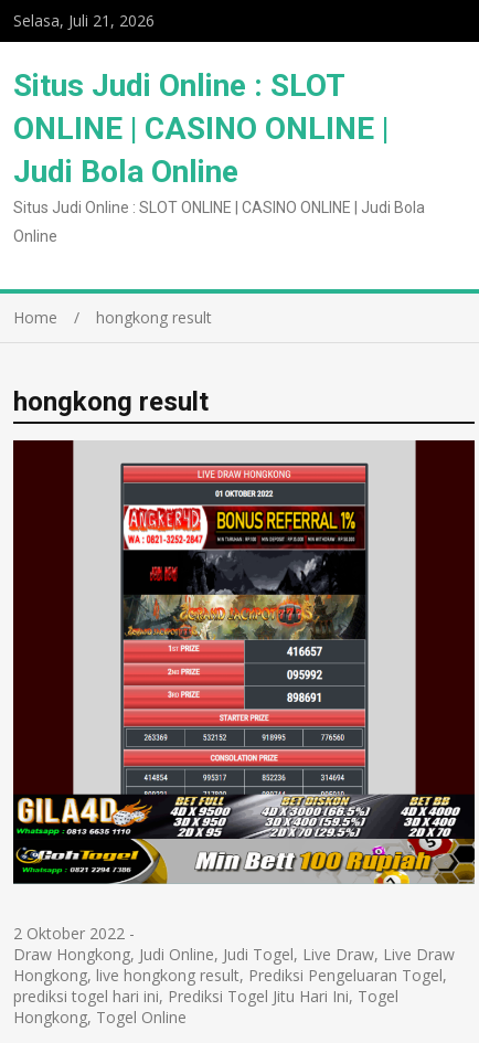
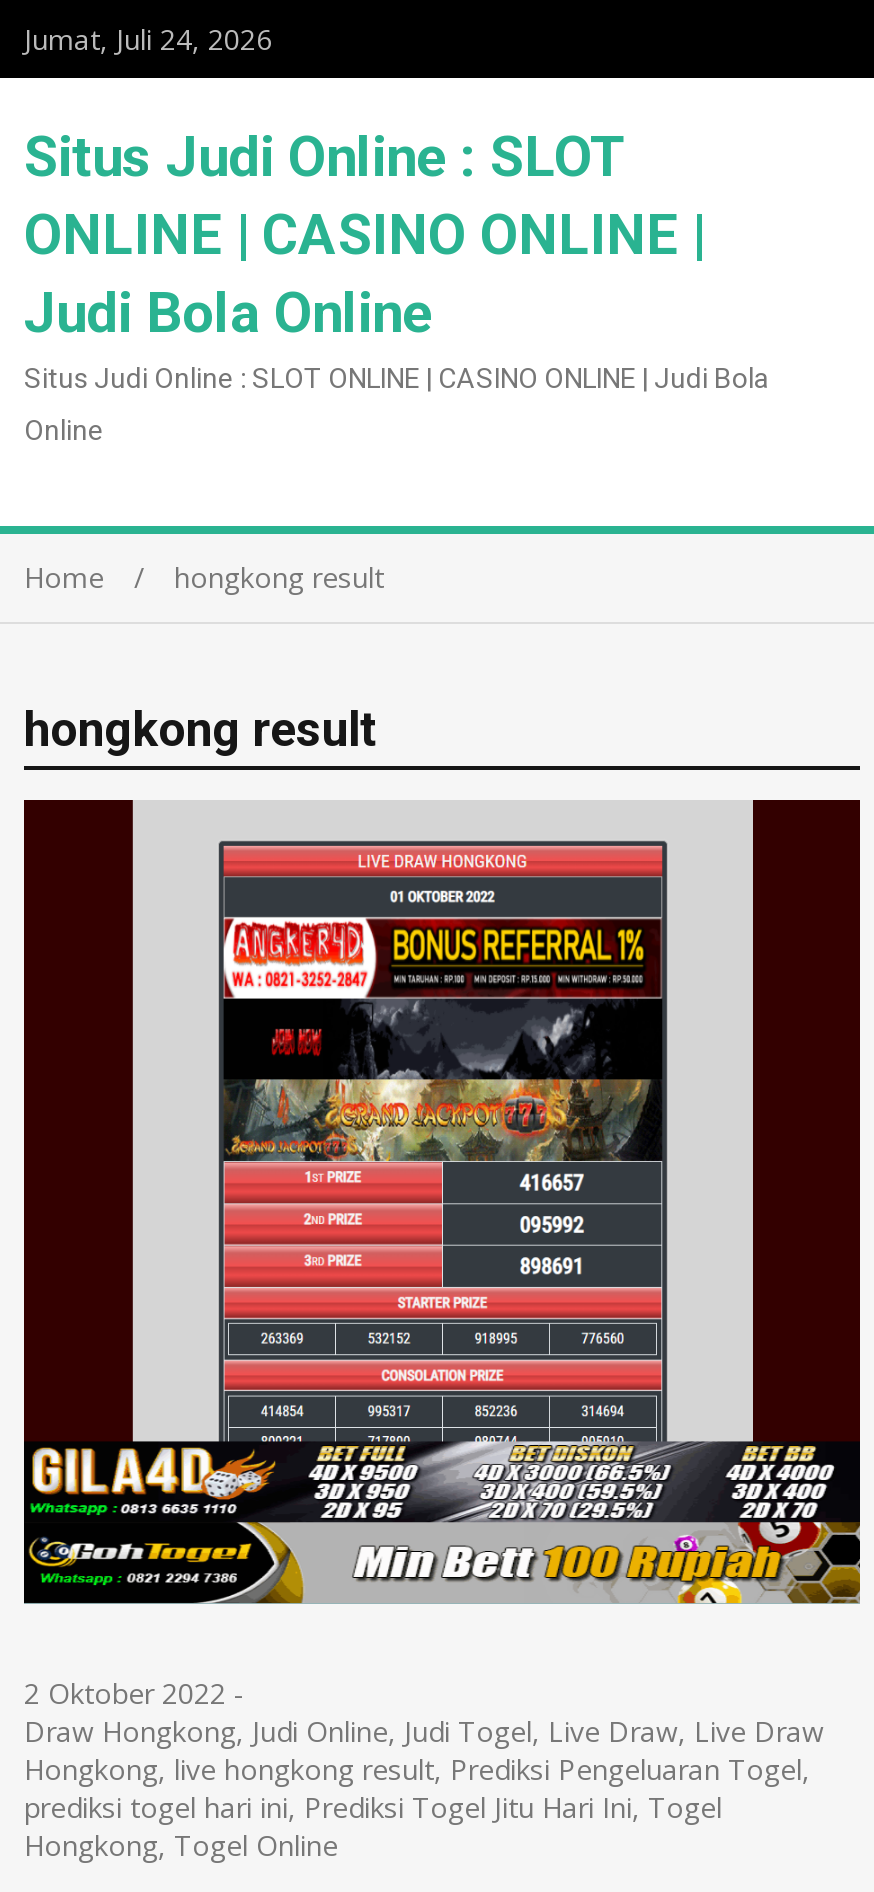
[13,10,155,31] Selasa, Juli 21, 2026 -> [24,20,272,58] Jumat, Juli 24, 2026

